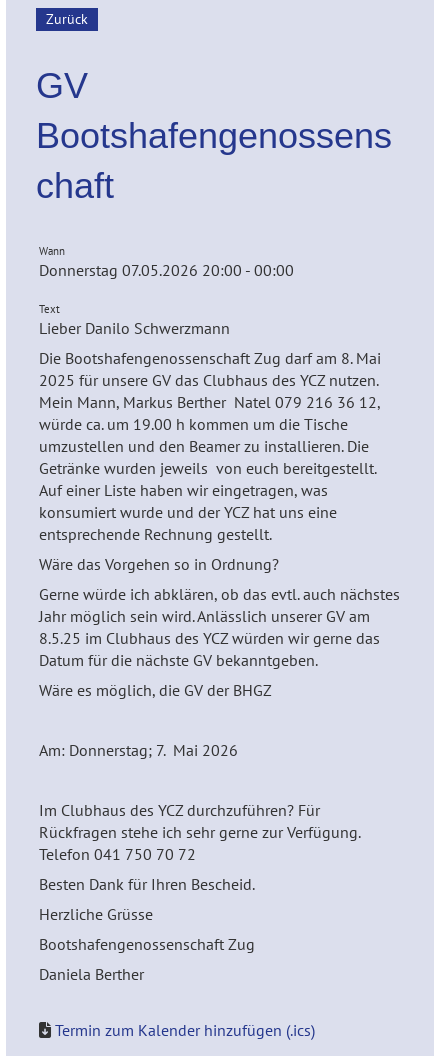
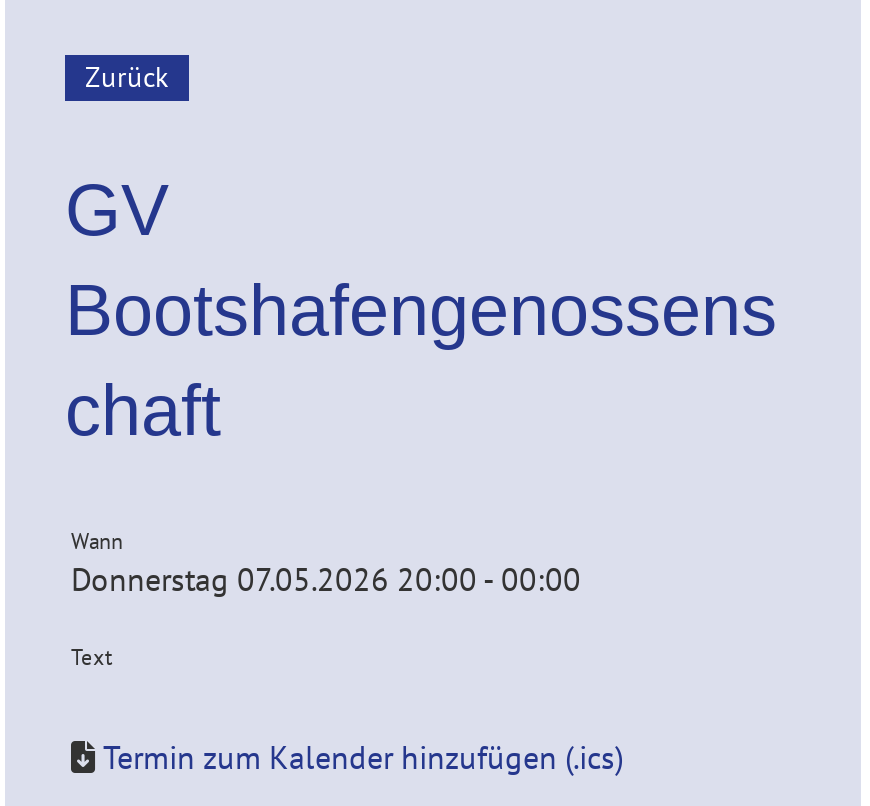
[39,318,400,984] Lieber Danilo Schwerzmann | Die Bootshafengenossenschaft Zug darf am 8. Mai | 2025 für unsere GV das Clubhaus des YCZ nutzen. | Mein Mann, Markus Berther Natel 079 216 36 12, | würde ca. um 19.00 h kommen um die Tische | umzustellen und den Beamer zu installieren. Die | Getränke wurden jeweils von euch bereitgestellt. | Auf einer Liste haben wir eingetragen, was | konsumiert wurde und der YCZ hat uns eine | entsprechende Rechnung gestellt. | Wäre das Vorgehen so in Ordnung? | Gerne würde ich abklären, ob das evtl. auch nächstes | Jahr möglich sein wird. Anlässlich unserer GV am | 8.5.25 im Clubhaus des YCZ würden wir gerne das | Datum für die nächste GV bekanntgeben. | Wäre es möglich, die GV der BHGZ | Am: Donnerstag; 7. Mai 2026 | Im Clubhaus des YCZ durchzuführen? Für | Rückfragen stehe ich sehr gerne zur Verfügung. | Telefon 041 750 70 72 | Besten Dank für Ihren Bescheid. | Herzliche Grüsse | Bootshafengenossenschaft Zug | Daniela Berther -> none

